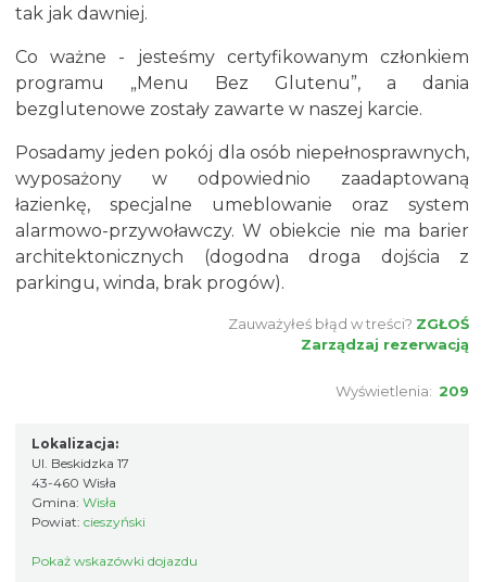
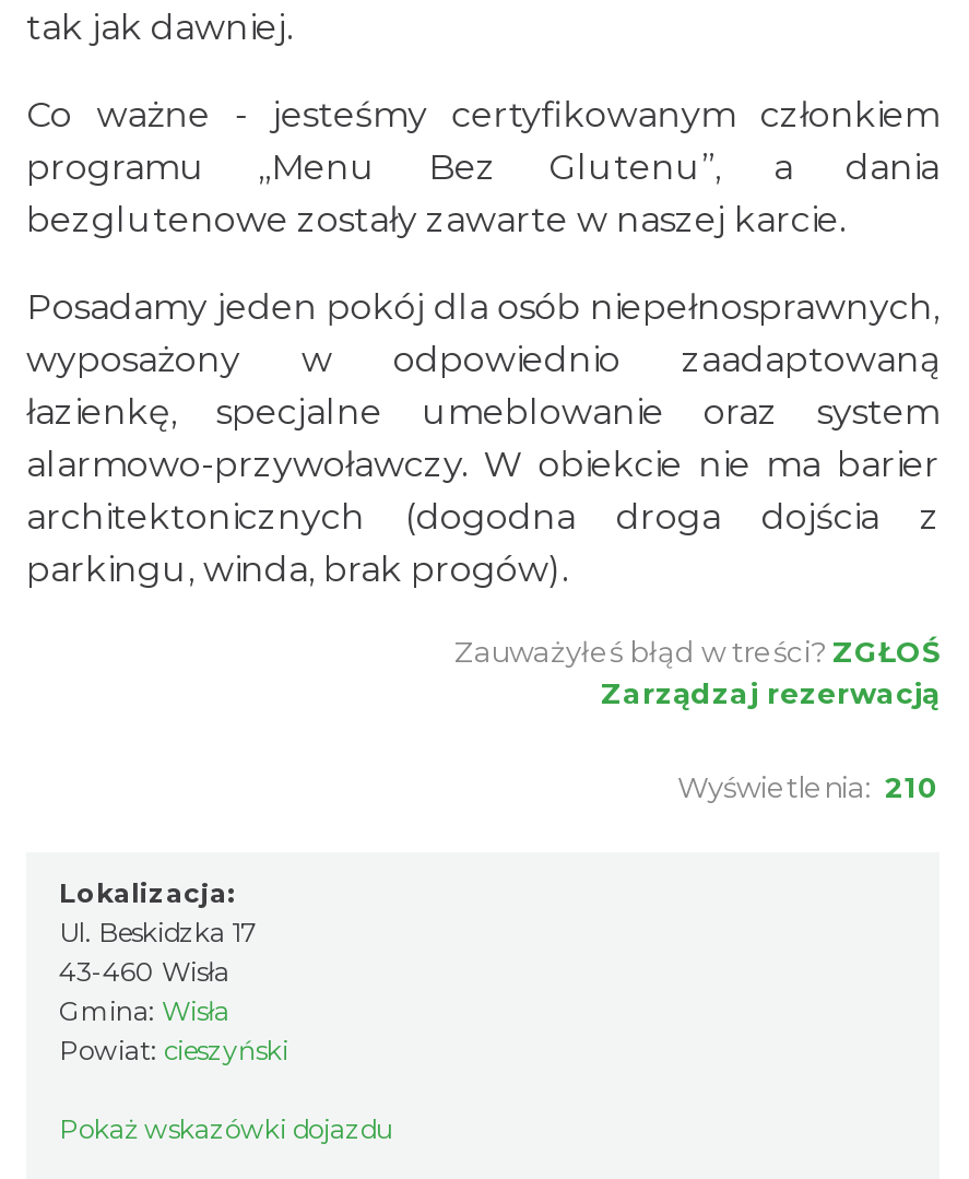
[336,382,469,400] Wyświetlenia: 209 -> [677,769,940,804] Wyświetlenia: 210

